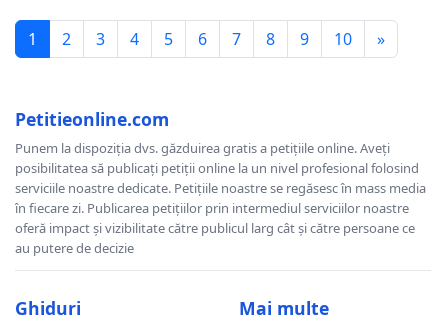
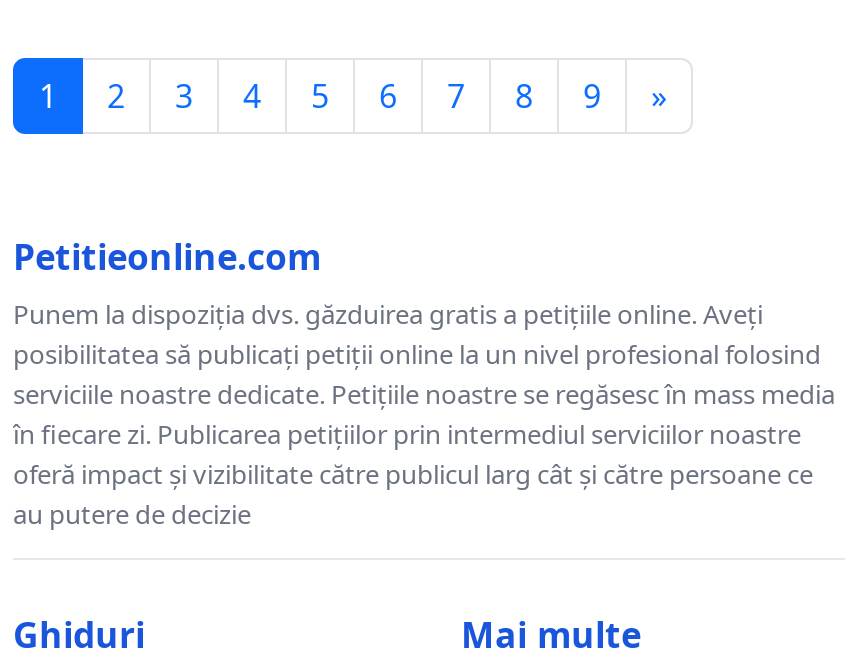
[334,28,352,50] 10 -> none

